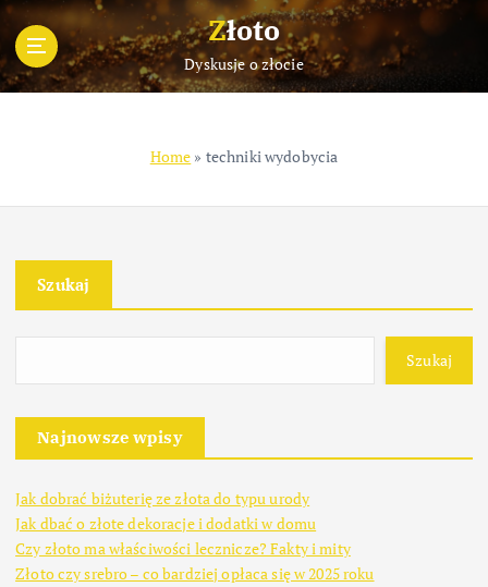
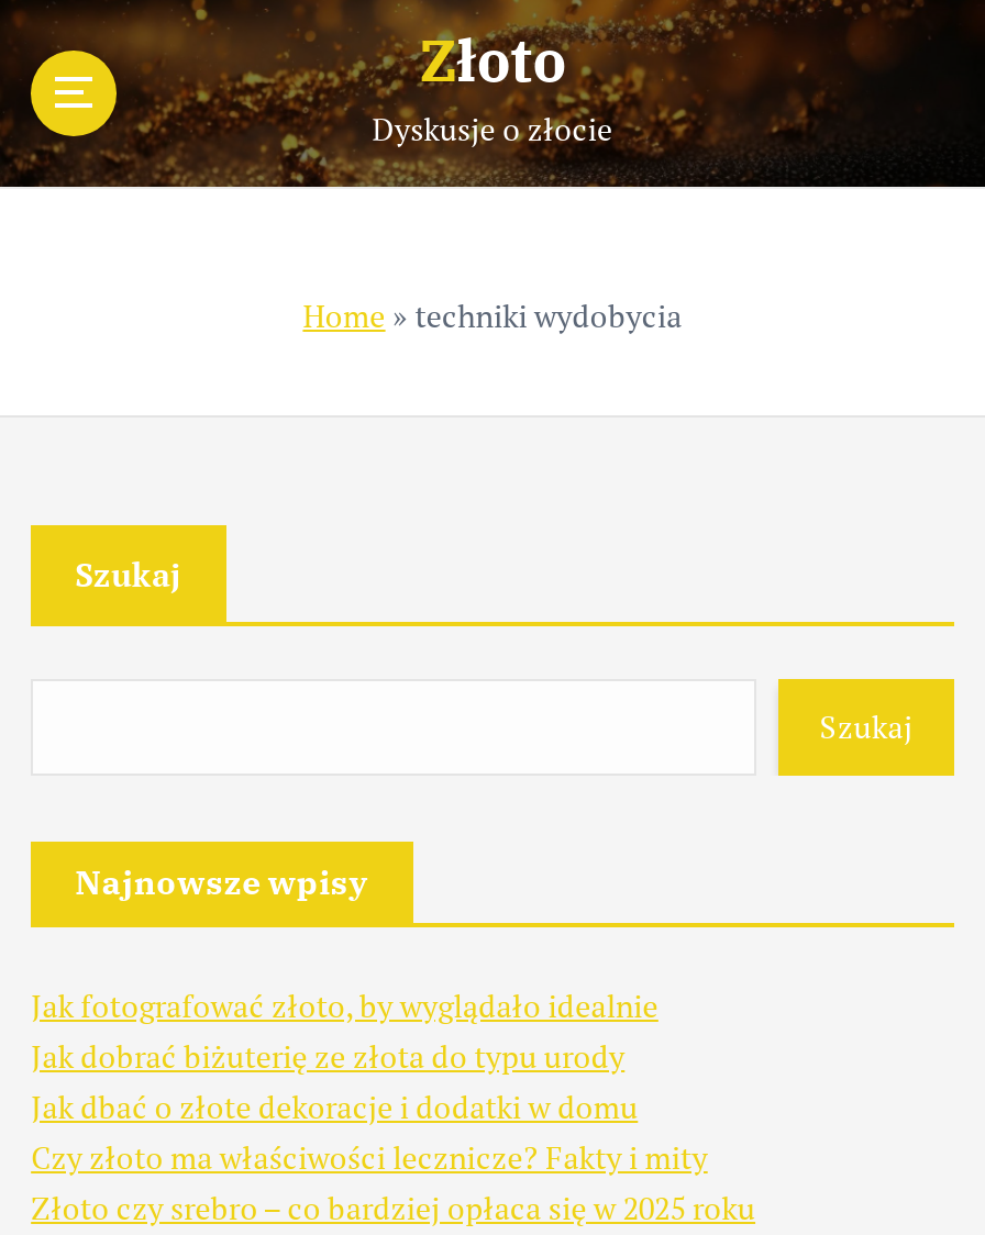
none -> [31,983,658,1025] Jak fotografować złoto, by wyglądało idealnie

